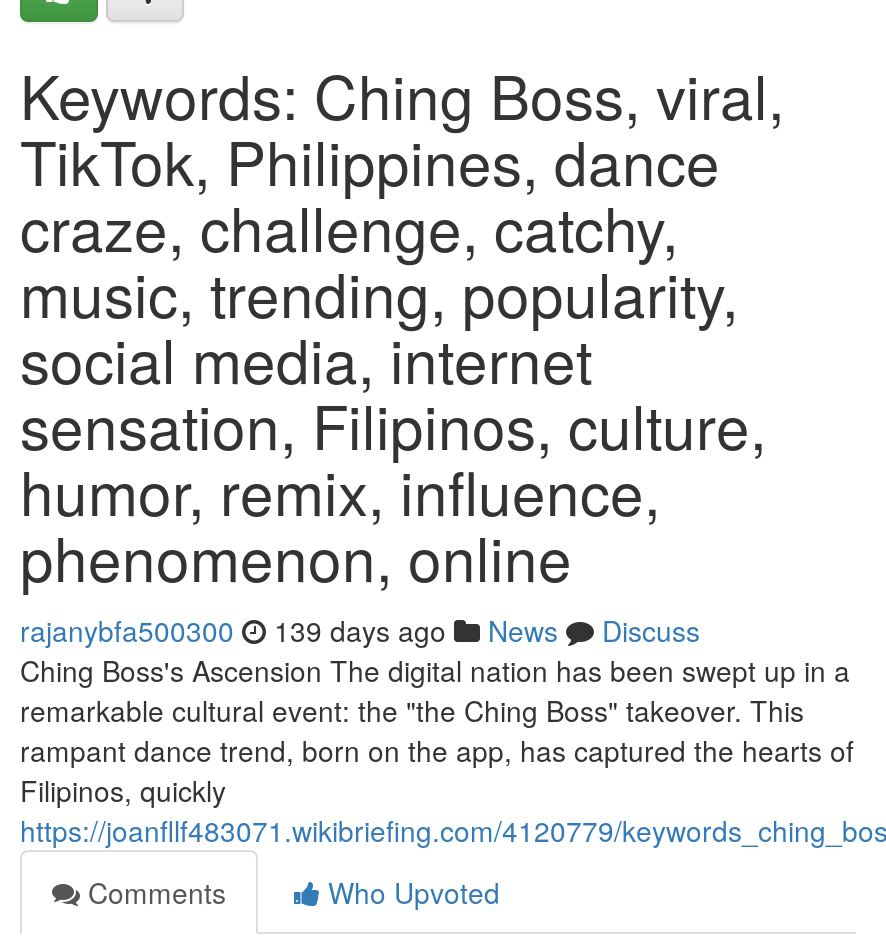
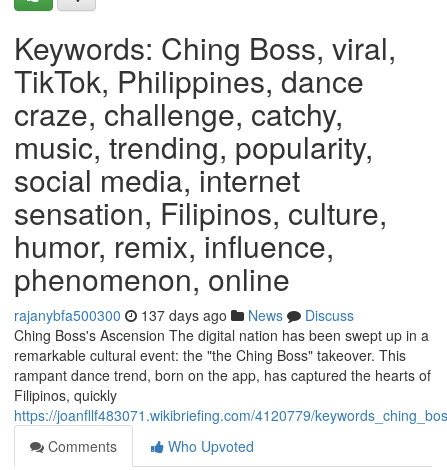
[20,610,700,650] rajanybfa500300 139 days ago News Discuss -> [14,305,354,325] rajanybfa500300 137 days ago News Discuss

